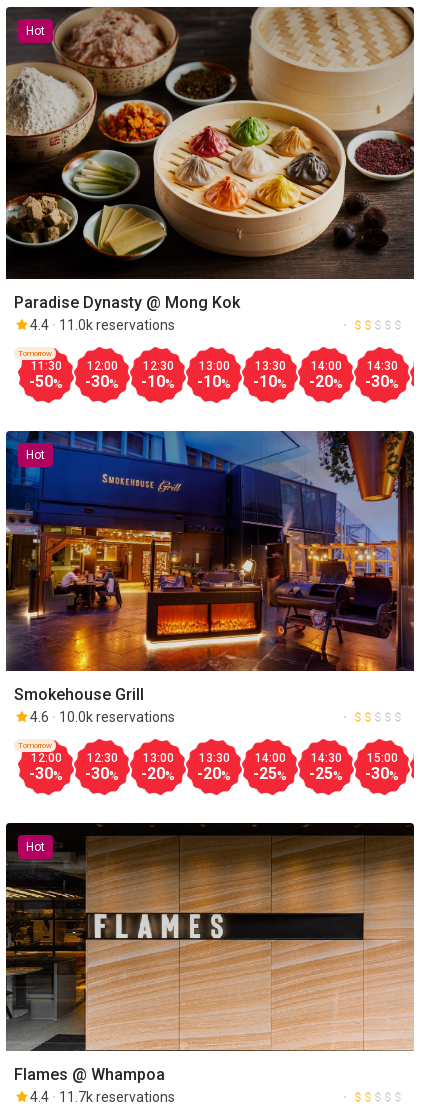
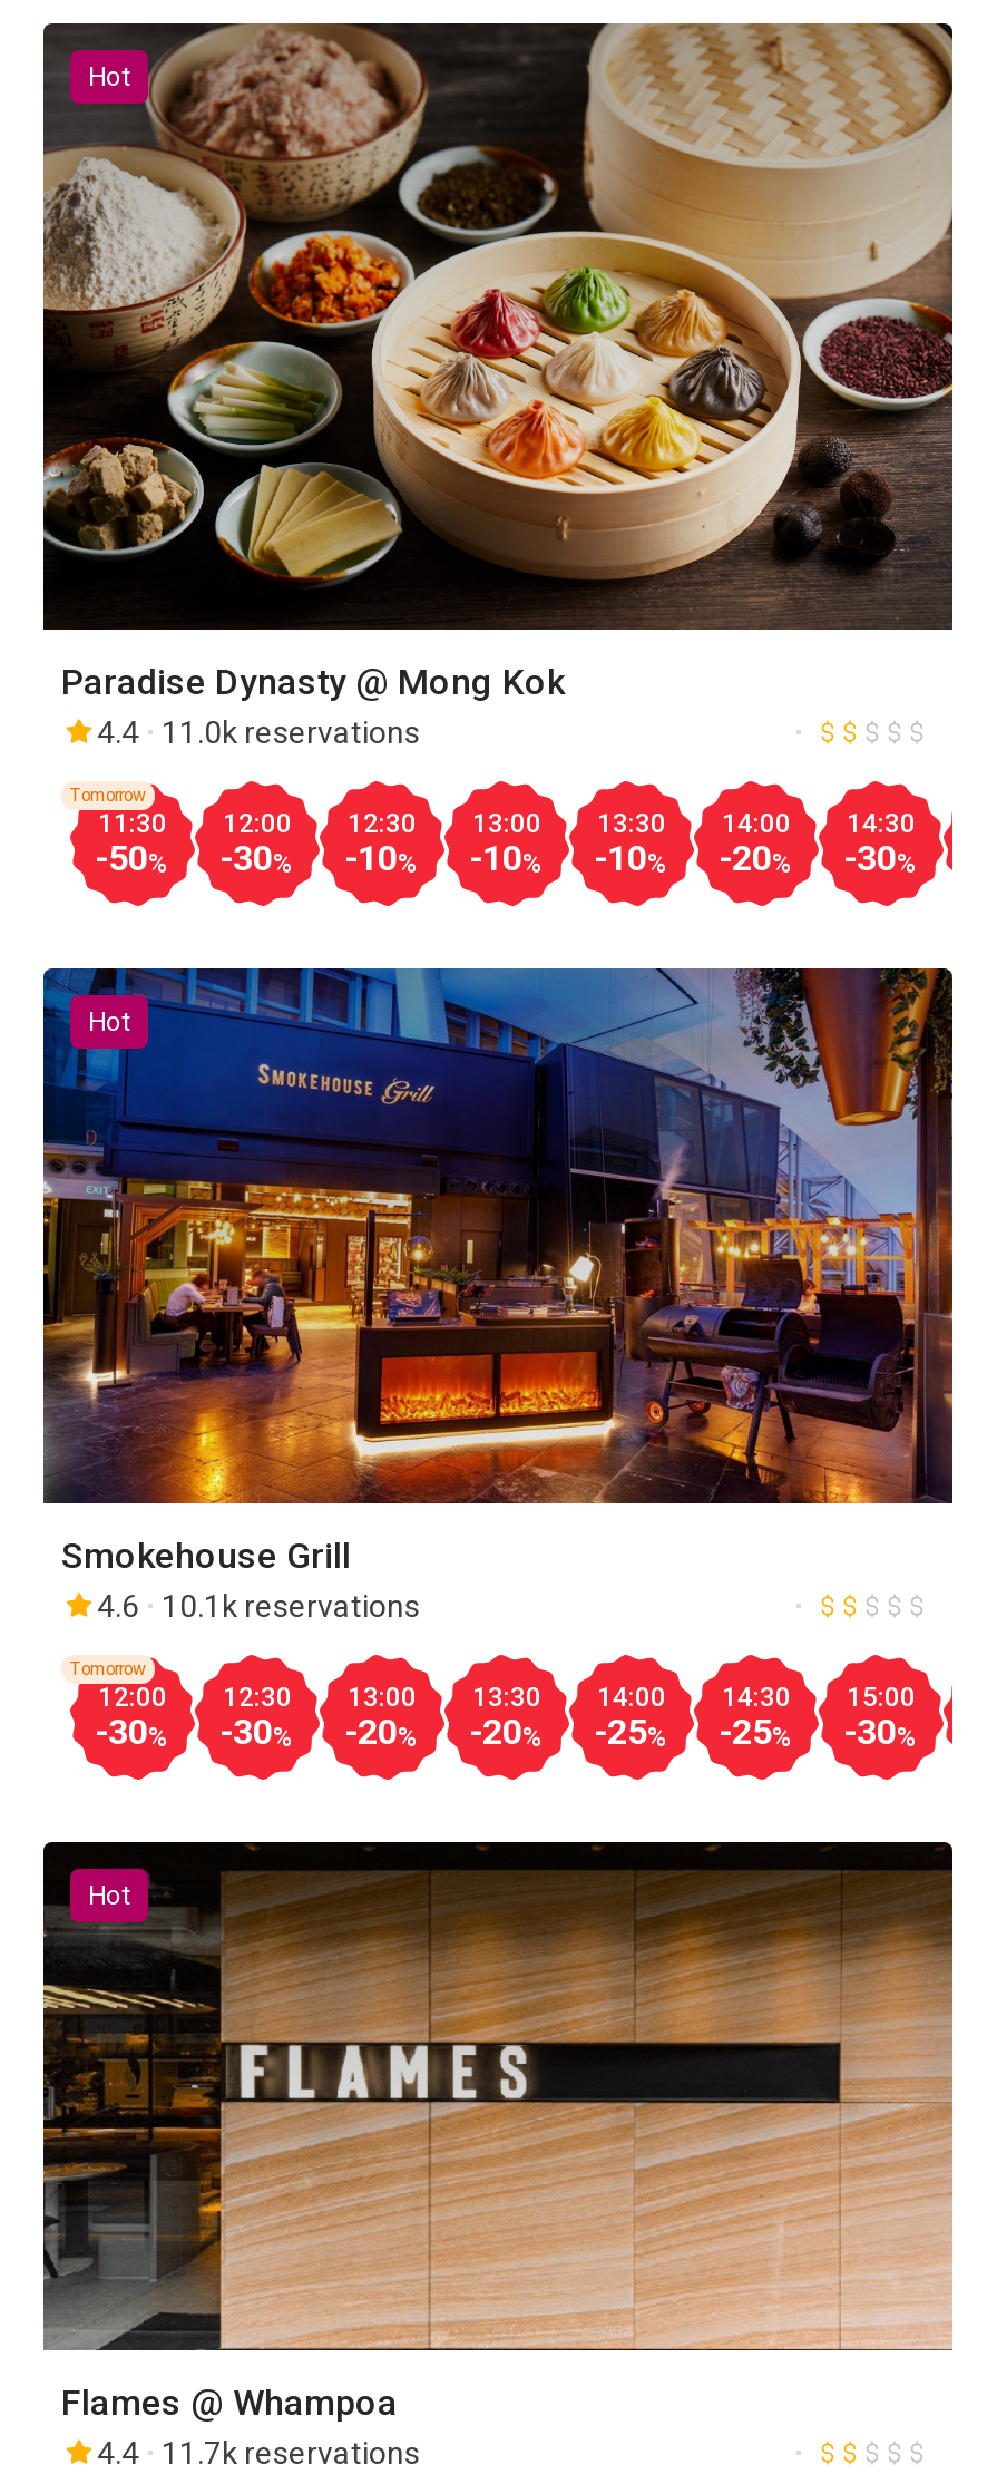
[59,709,175,725] 10.0k reservations -> [162,1588,420,1623] 10.1k reservations

